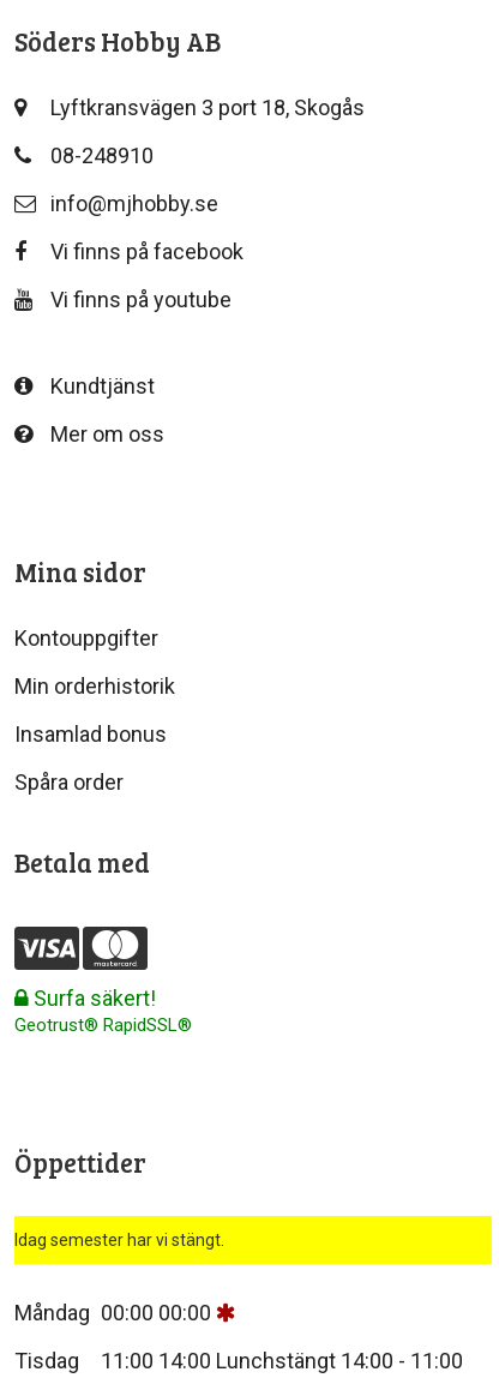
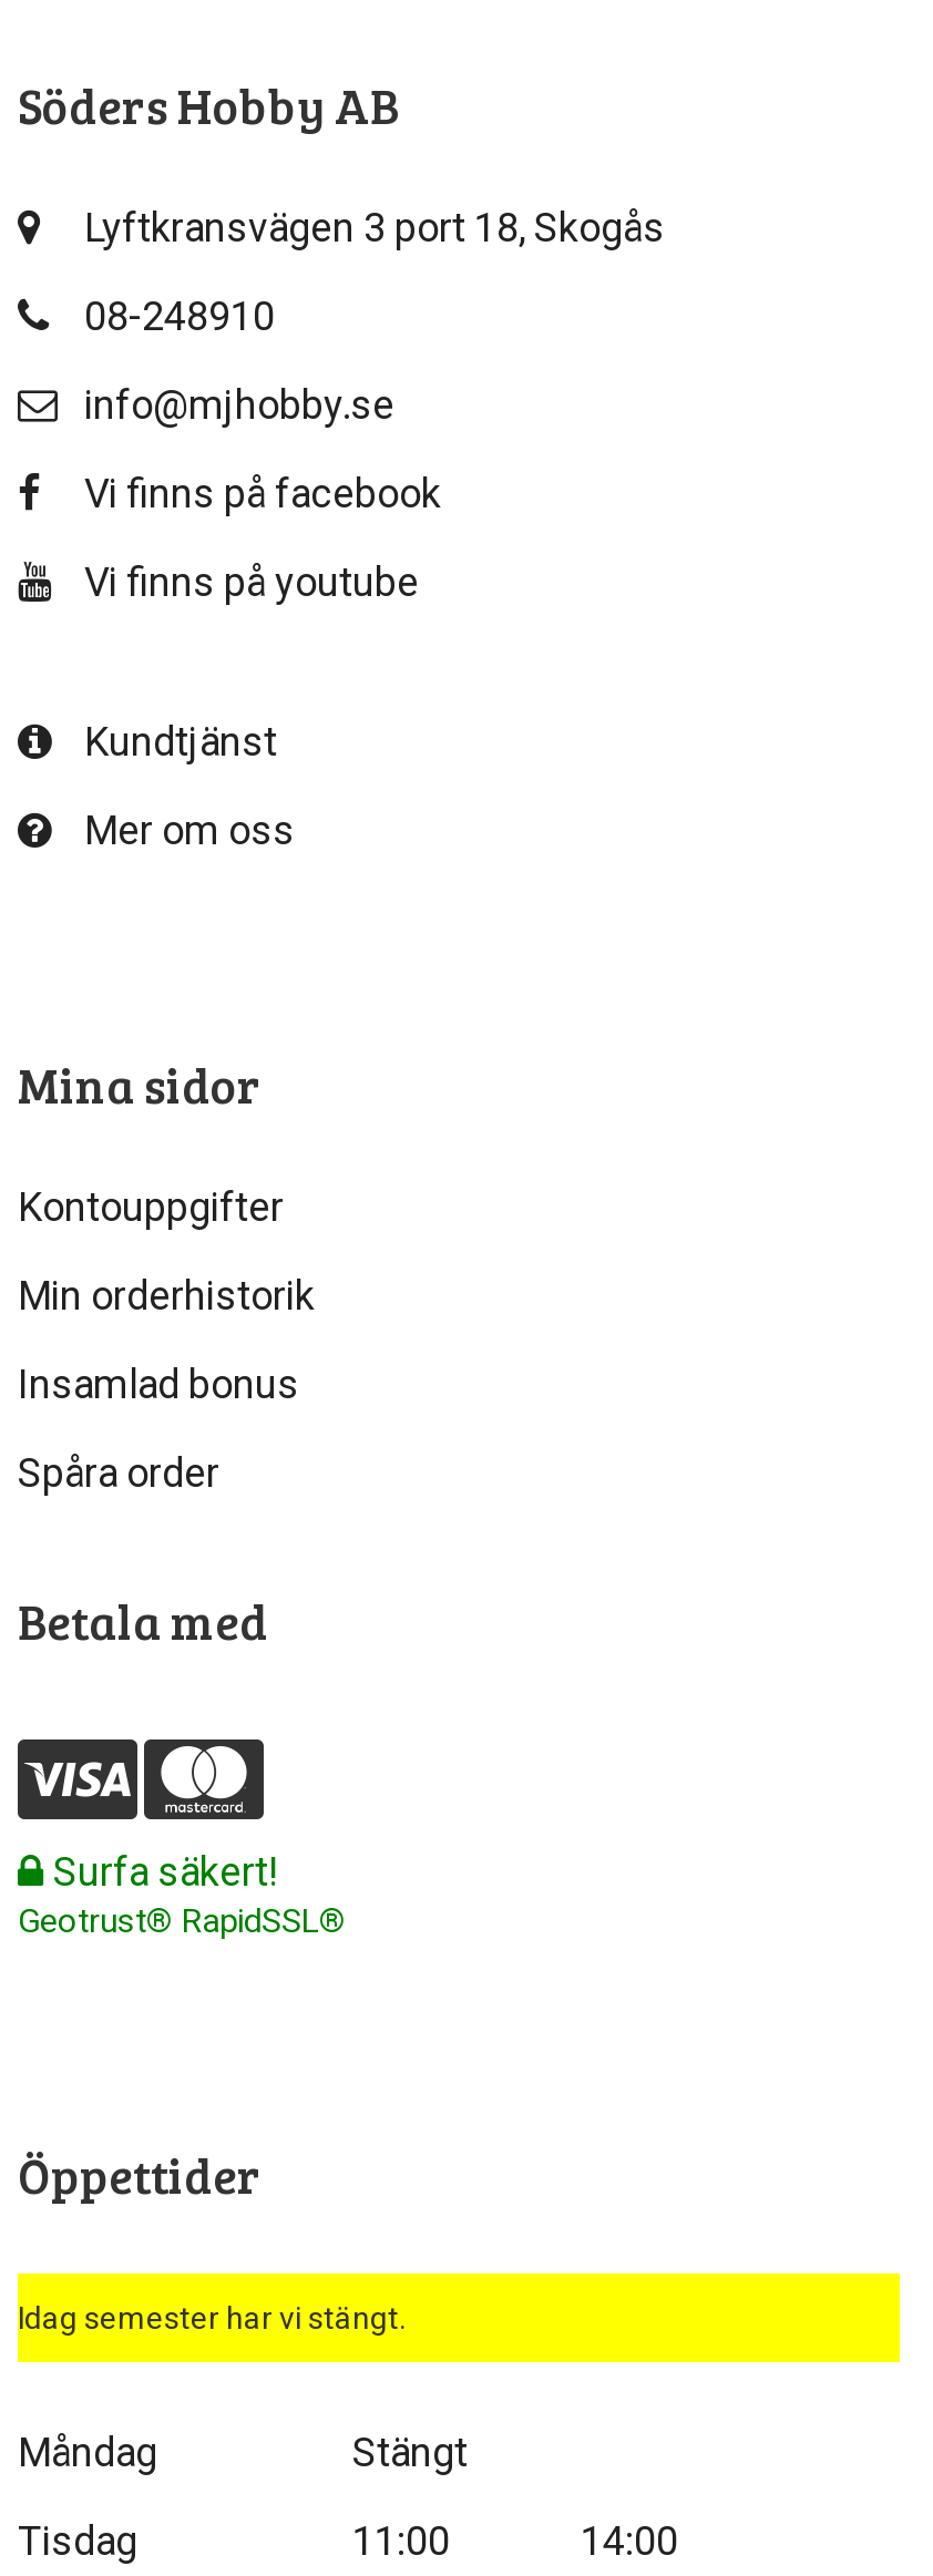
[14,1300,211,1325] Måndag 00:00 00:00 -> [18,2428,468,2475] Måndag | Stängt
[101,1348,463,1373] 11:00 14:00 Lunchstängt 14:00 - 11:00 -> [352,2517,678,2563] 11:00 | 14:00

